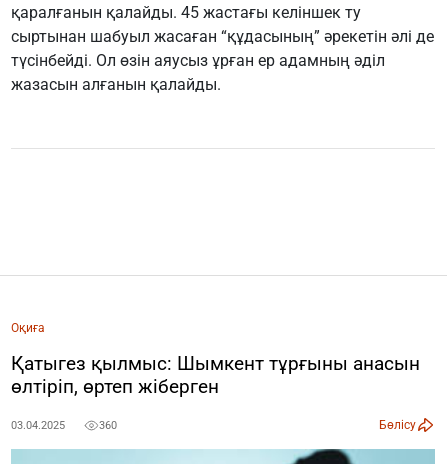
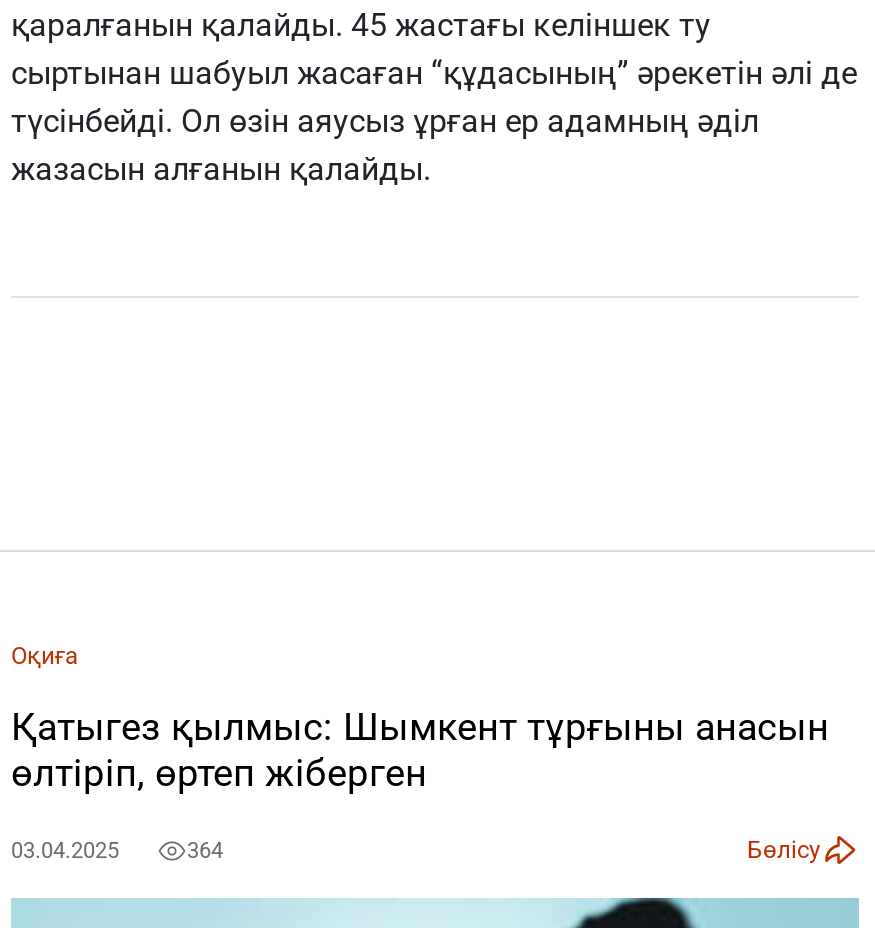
[99,418,117,431] 360 -> [187,837,223,863] 364

